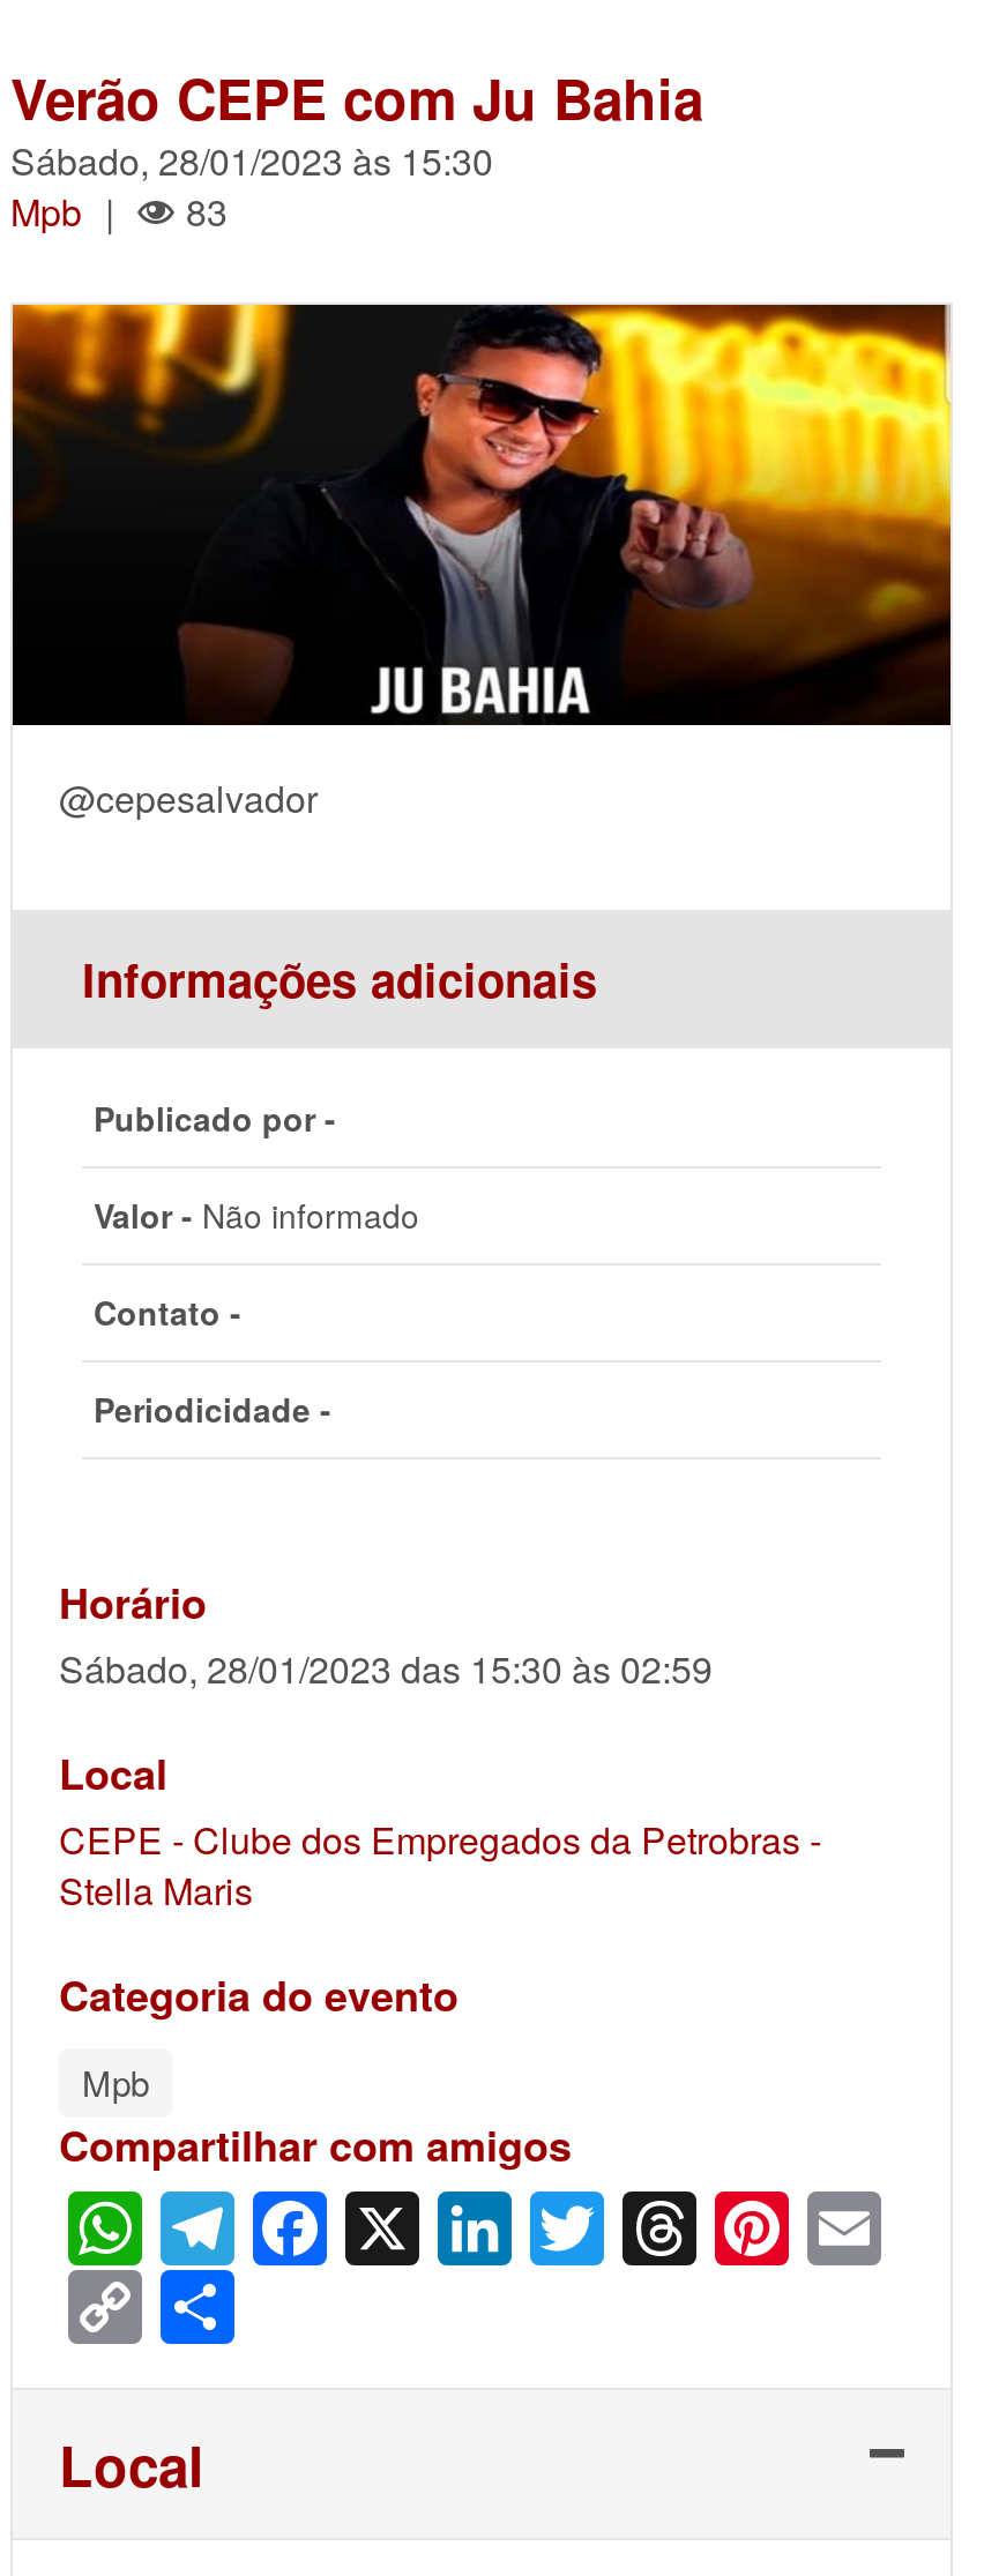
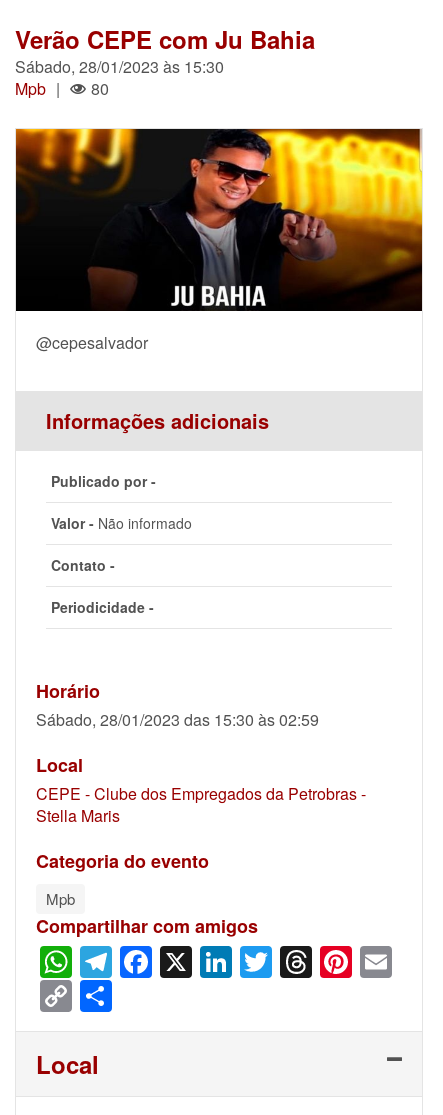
[186,185,228,238] 83 -> [91,77,109,100] 80

